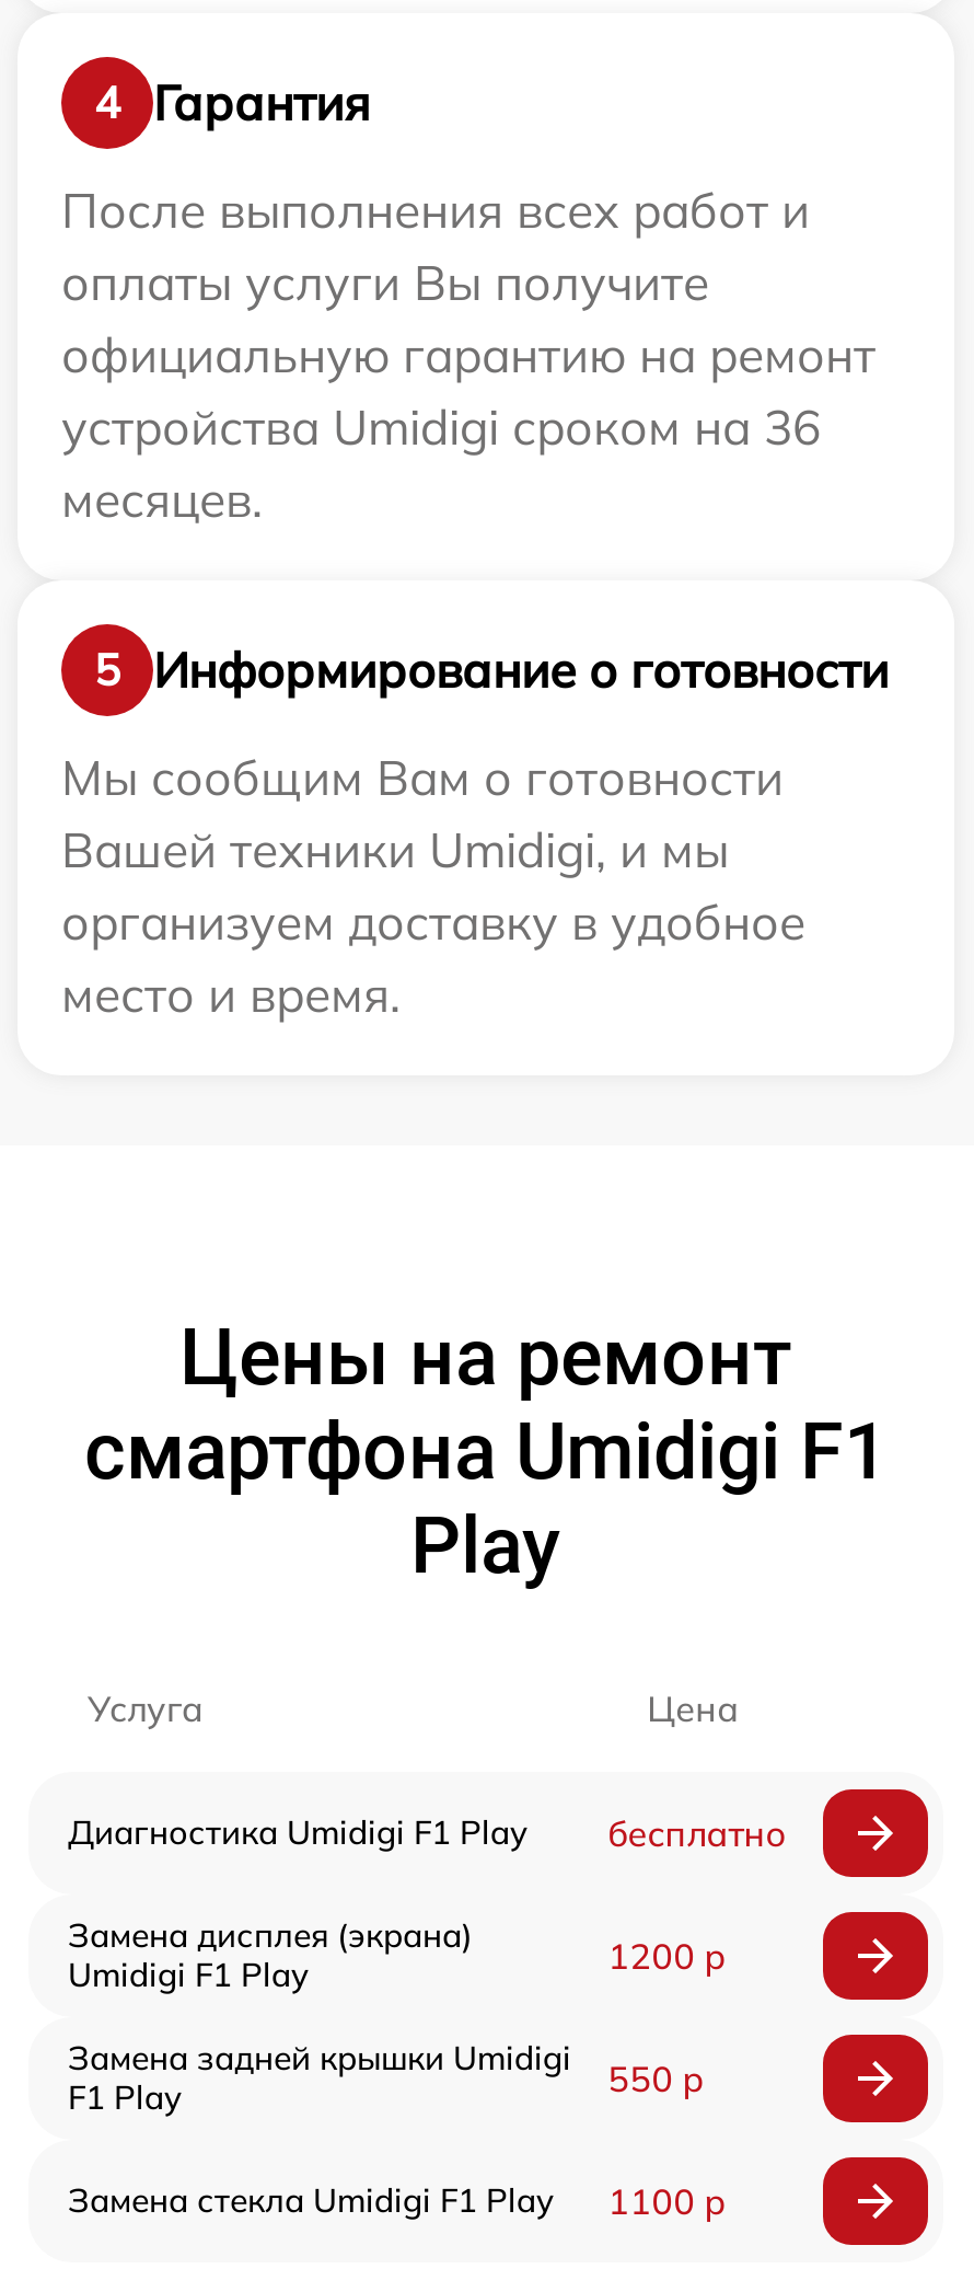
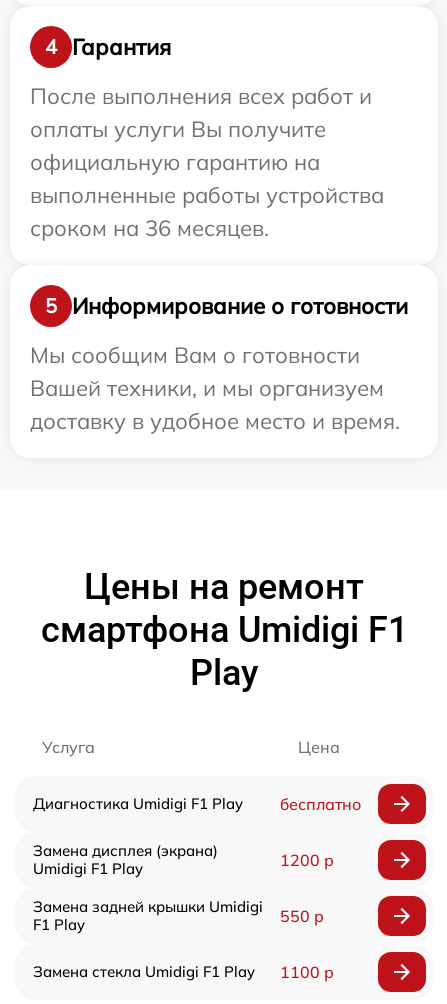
[61,325,876,531] официальную гарантию на ремонт | устройства Umidigi сроком на 36 | месяцев. -> [30,148,384,242] официальную гарантию на | выполненные работы устройства | сроком на 36 месяцев.
[61,820,805,1026] Вашей техники Umidigi, и мы | организуем доставку в удобное | место и время. -> [30,374,400,435] Вашей техники, и мы организуем | доставку в удобное место и время.

